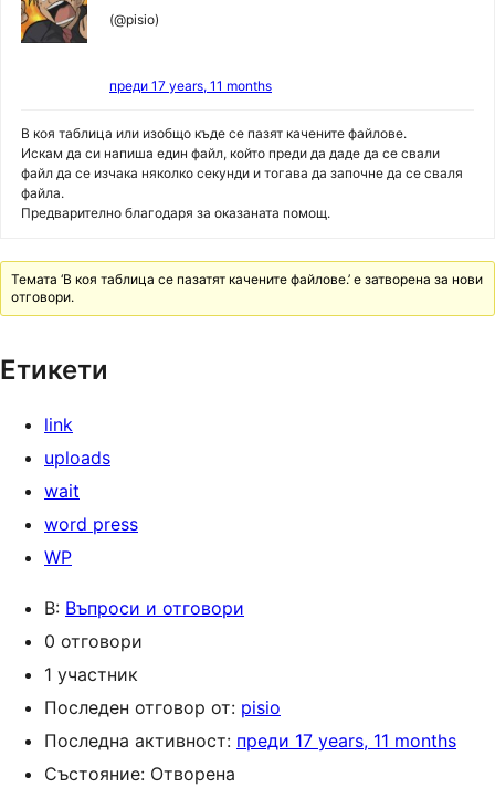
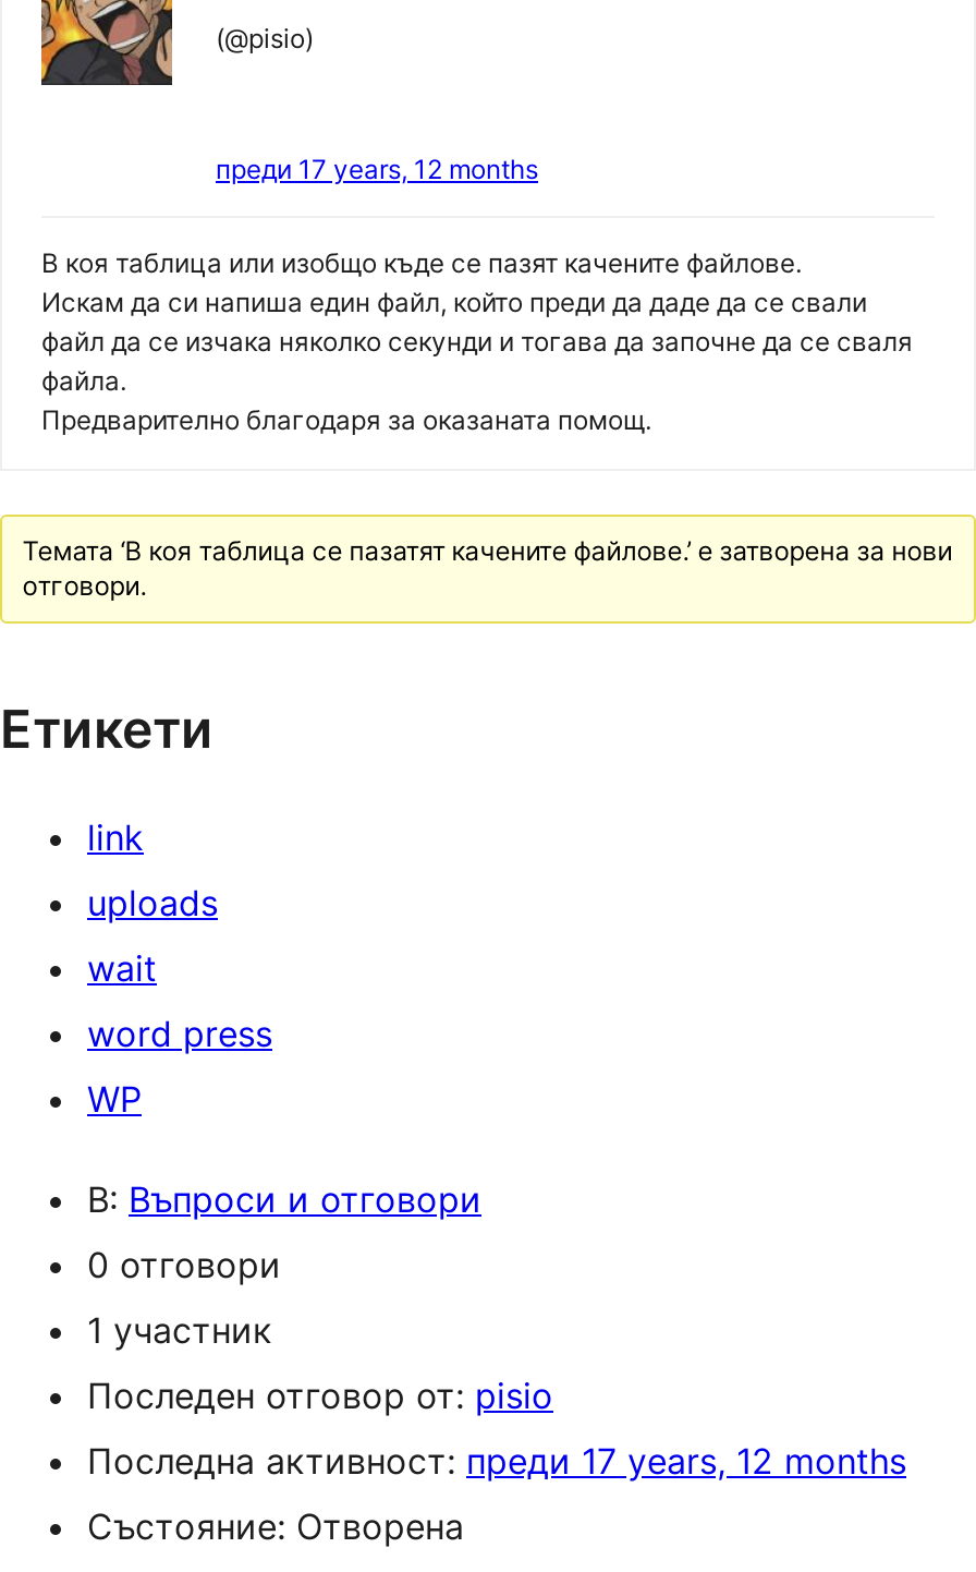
[109,77,272,94] преди 17 years, 11 months -> [216,153,538,185] преди 17 years, 12 months
[44,729,456,752] Последна активност: преди 17 years, 11 months -> [87,1439,906,1483] Последна активност: преди 17 years, 12 months

